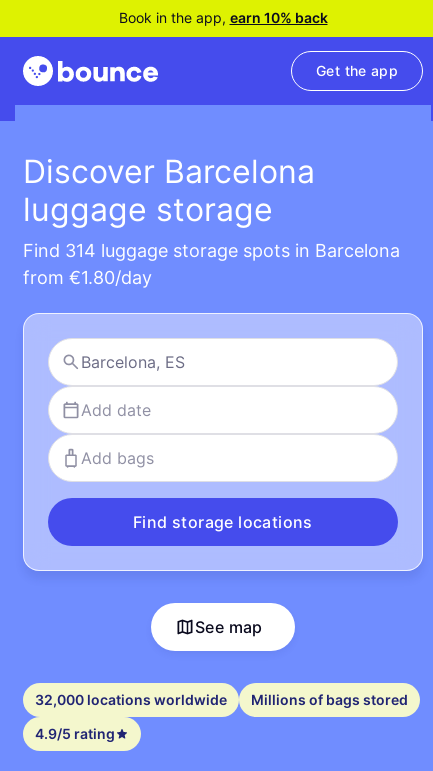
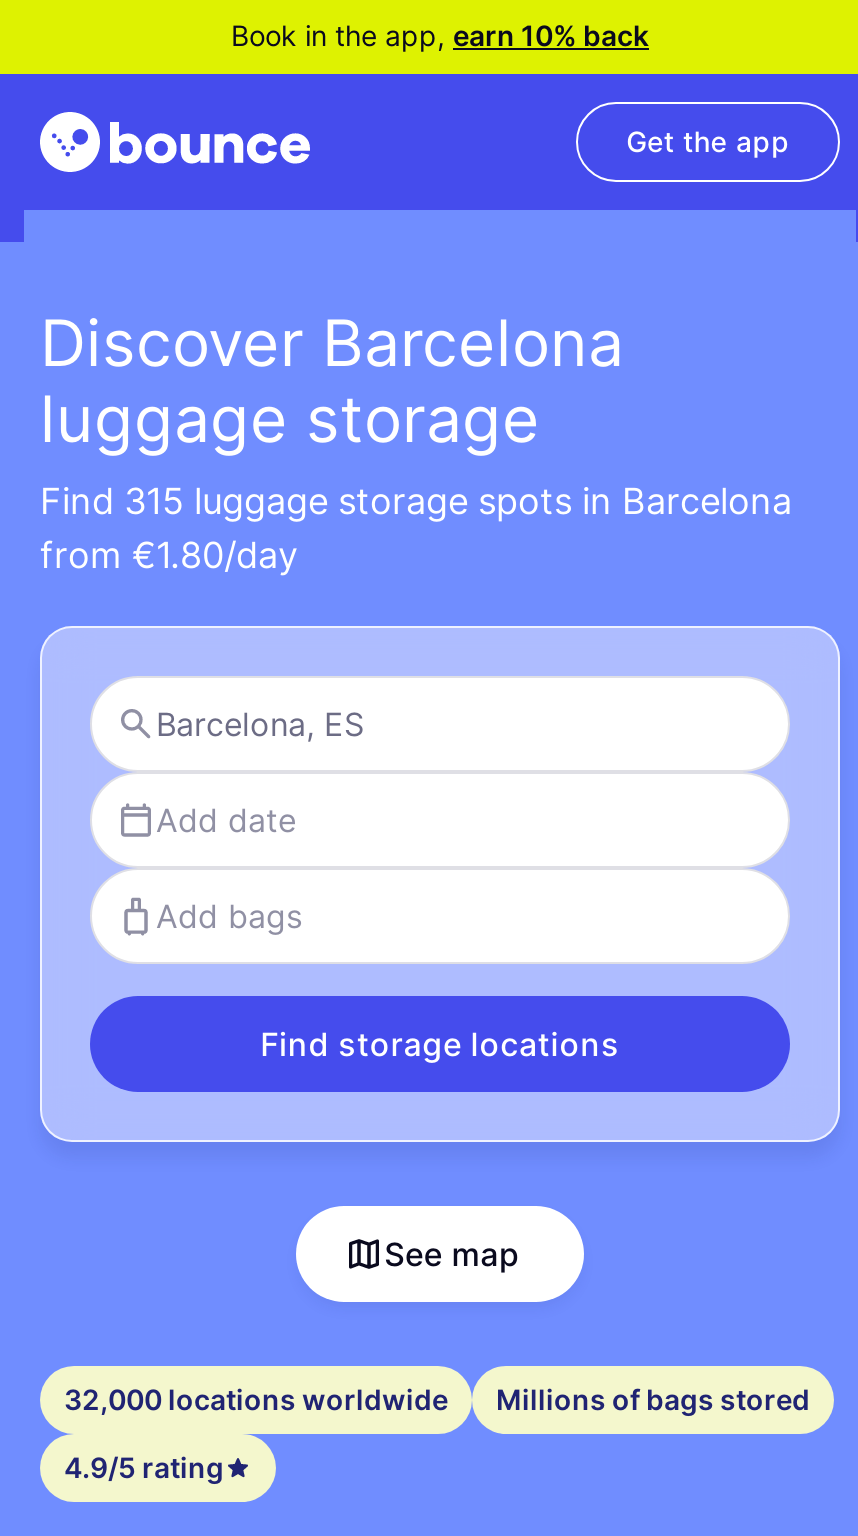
[23,240,400,261] Find 314 luggage storage spots in Barcelona -> [40,480,792,522] Find 315 luggage storage spots in Barcelona

